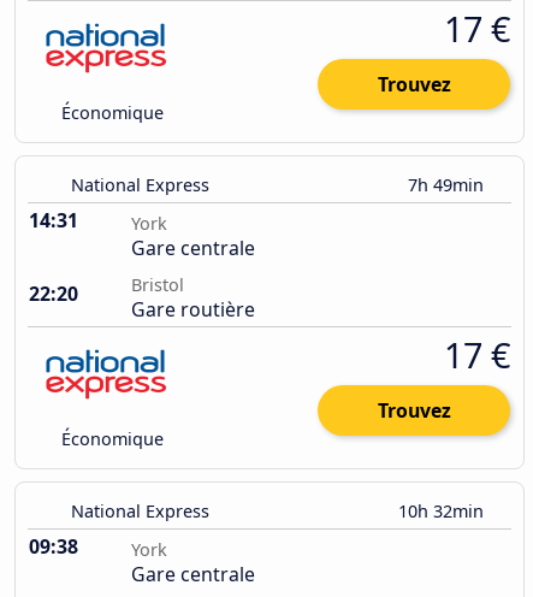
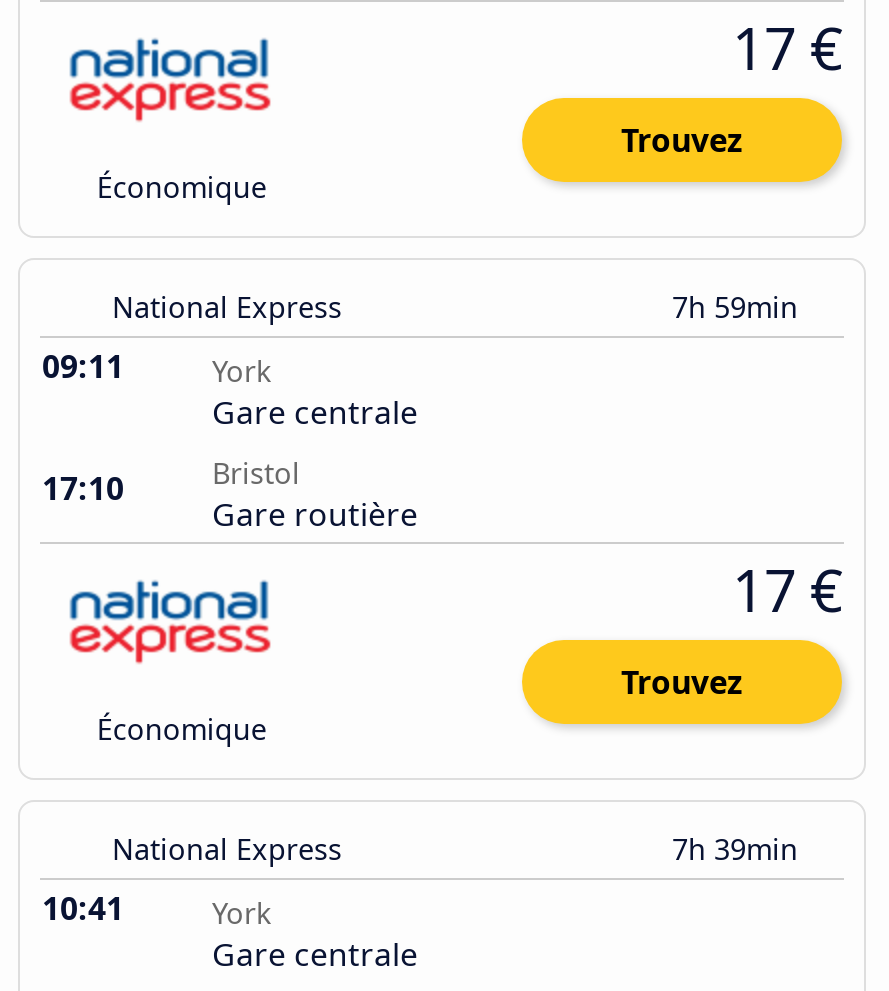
[408,174,488,196] 7h 49min -> [672,288,806,326] 7h 59min
[29,207,78,234] 14:31 -> [42,344,124,388] 09:11
[29,281,78,307] 22:20 -> [42,466,124,510] 17:10
[29,500,488,560] 10h 32min | 09:38 -> [42,830,806,930] 7h 39min | 10:41

